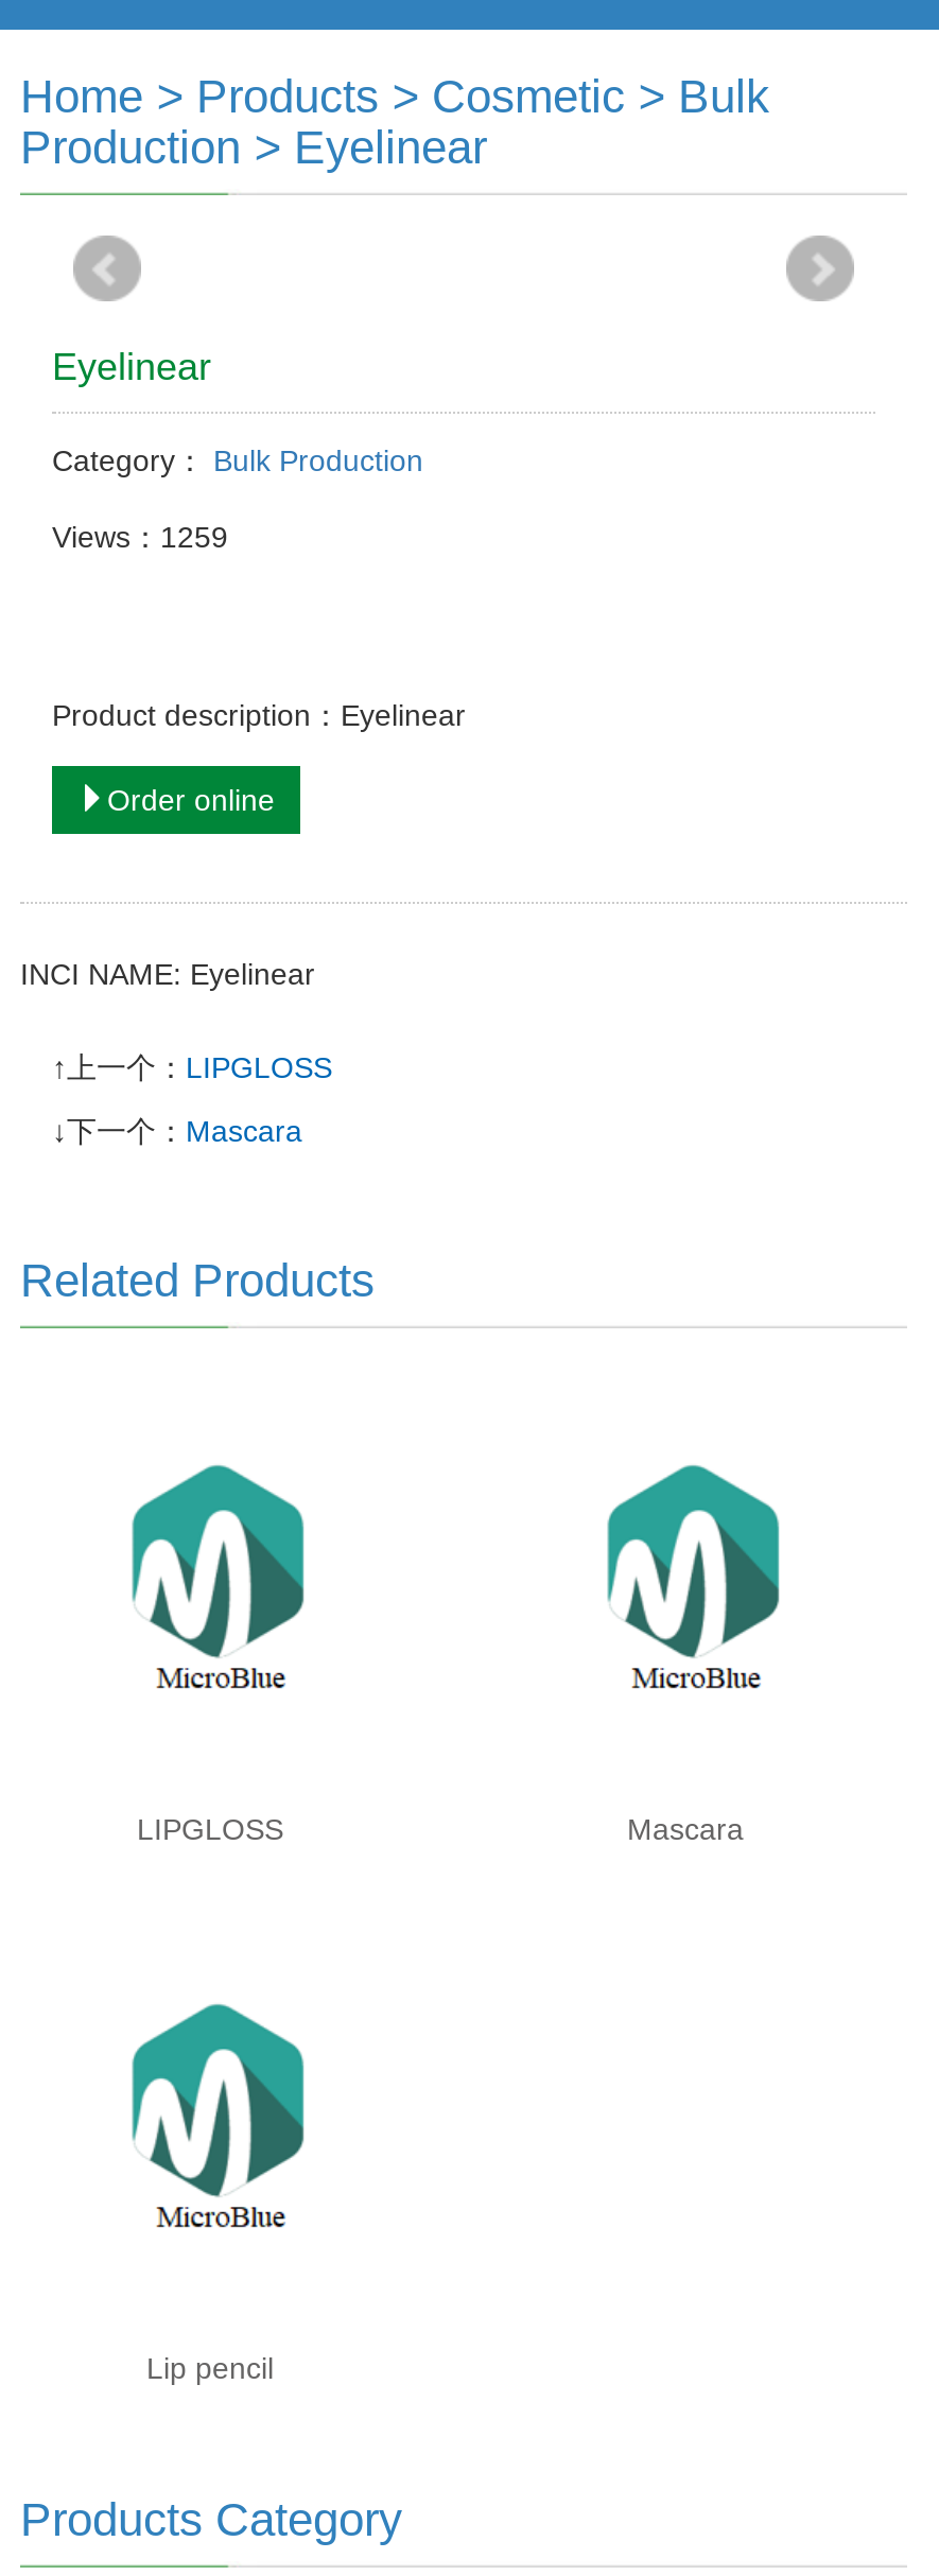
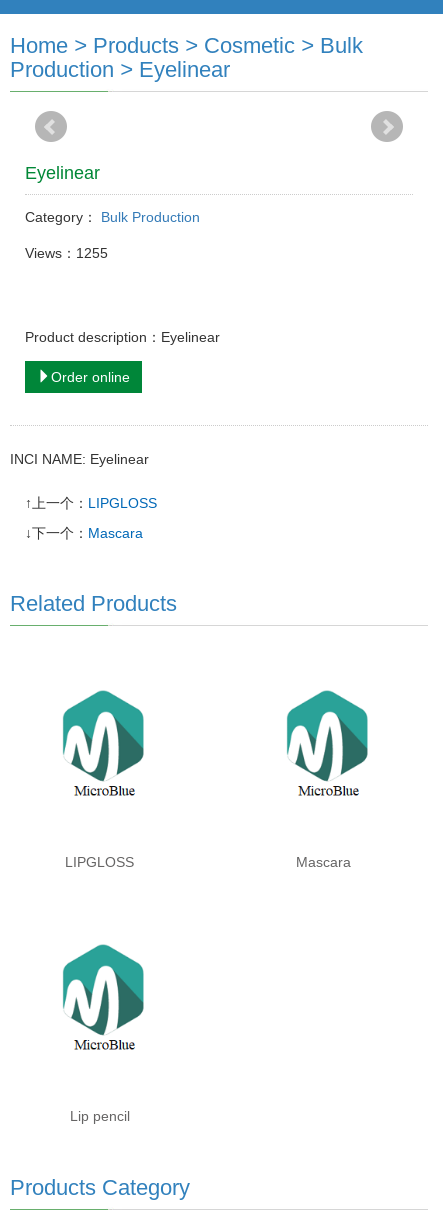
[52,520,228,554] Views：1259 -> [25,245,108,261] Views：1255

